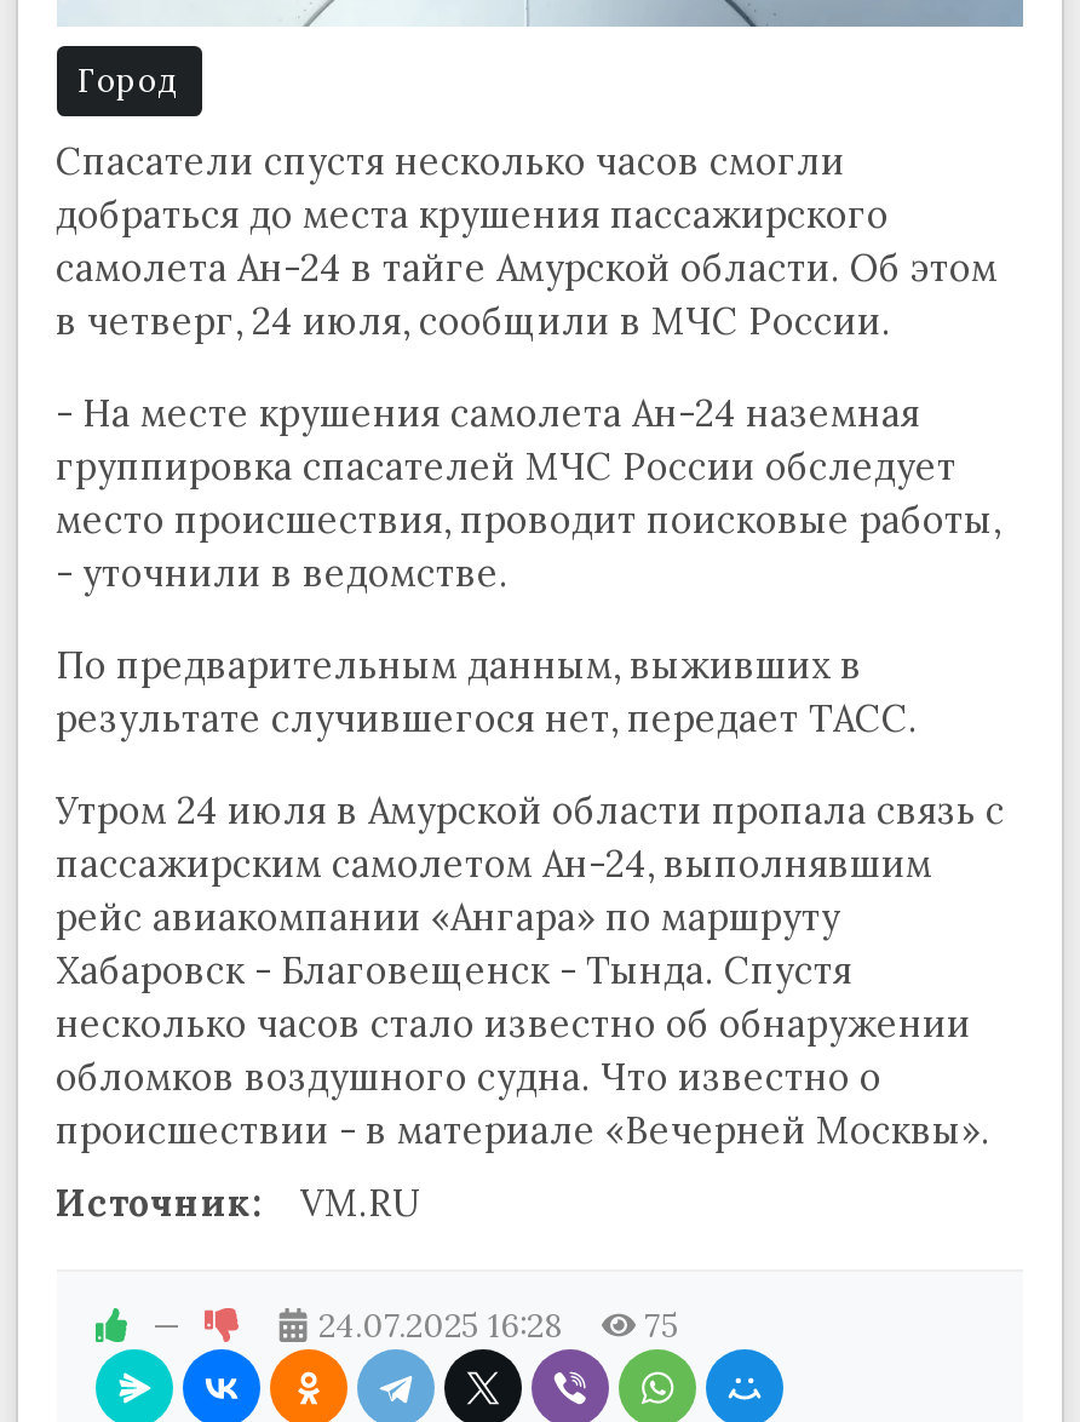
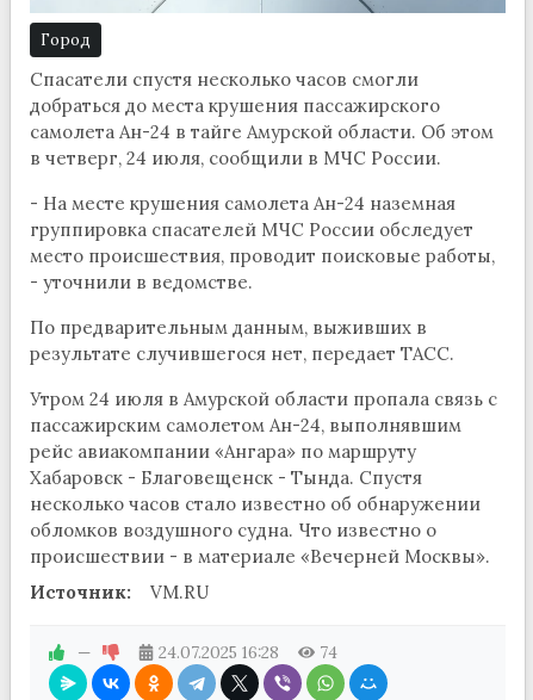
[318,1304,678,1347] 24.07.2025 16:28 75 -> [159,642,337,663] 24.07.2025 16:28 74

